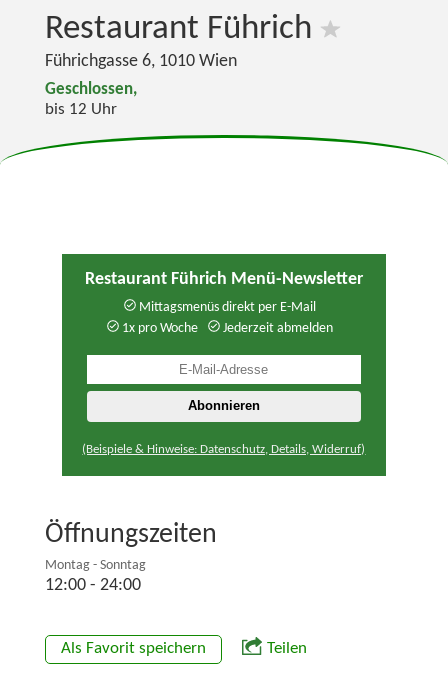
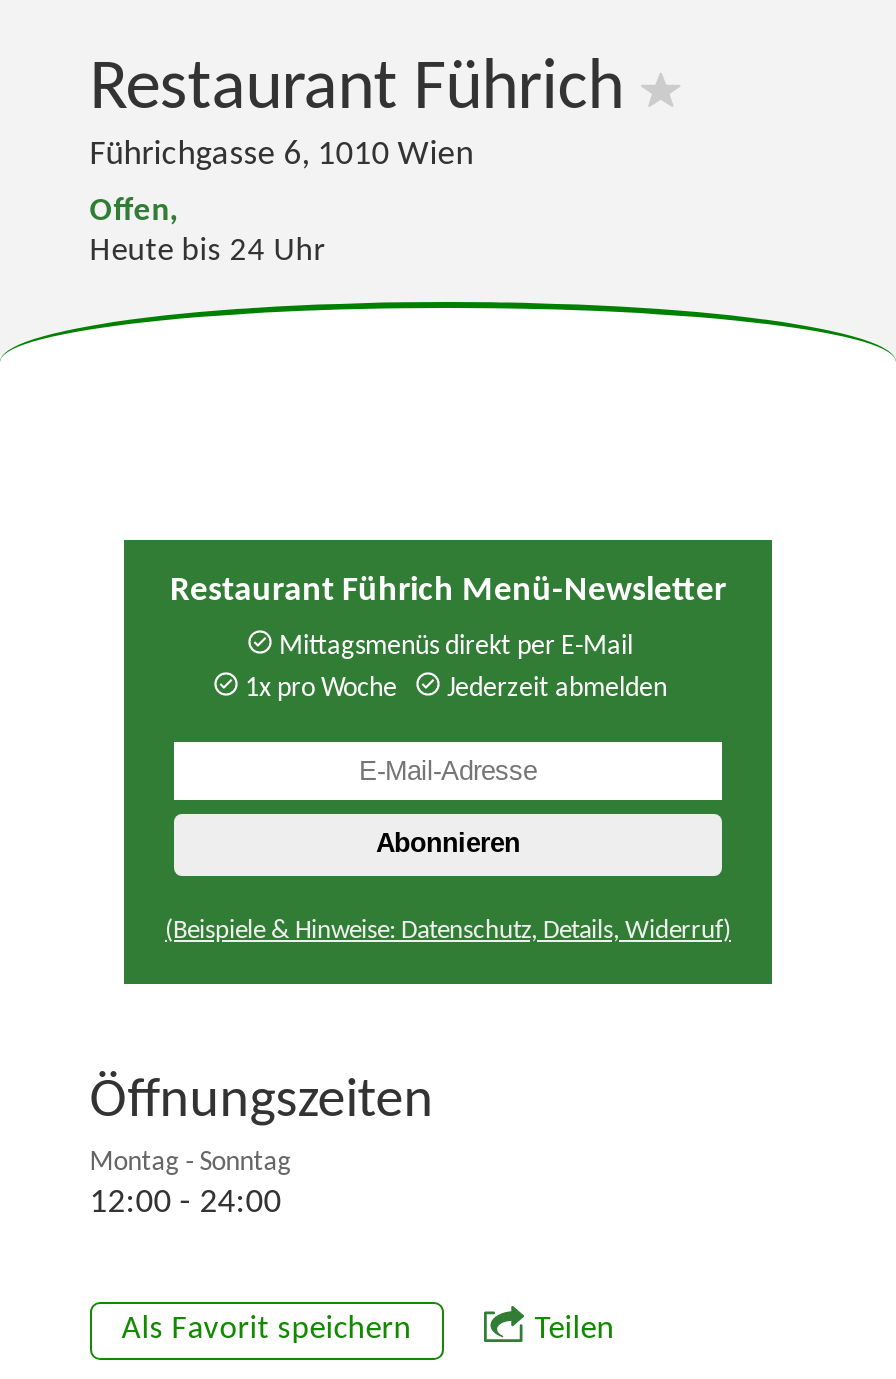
[45,82,137,118] Geschlossen, | bis 12 Uhr -> [90,197,326,269] Offen, | Heute bis 24 Uhr

